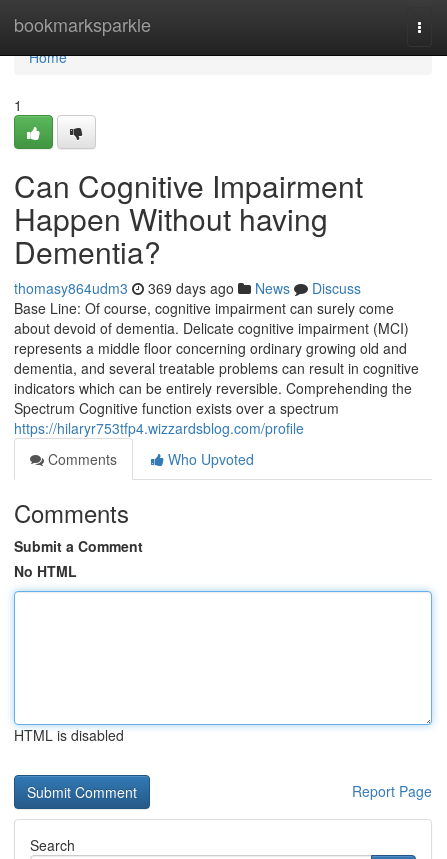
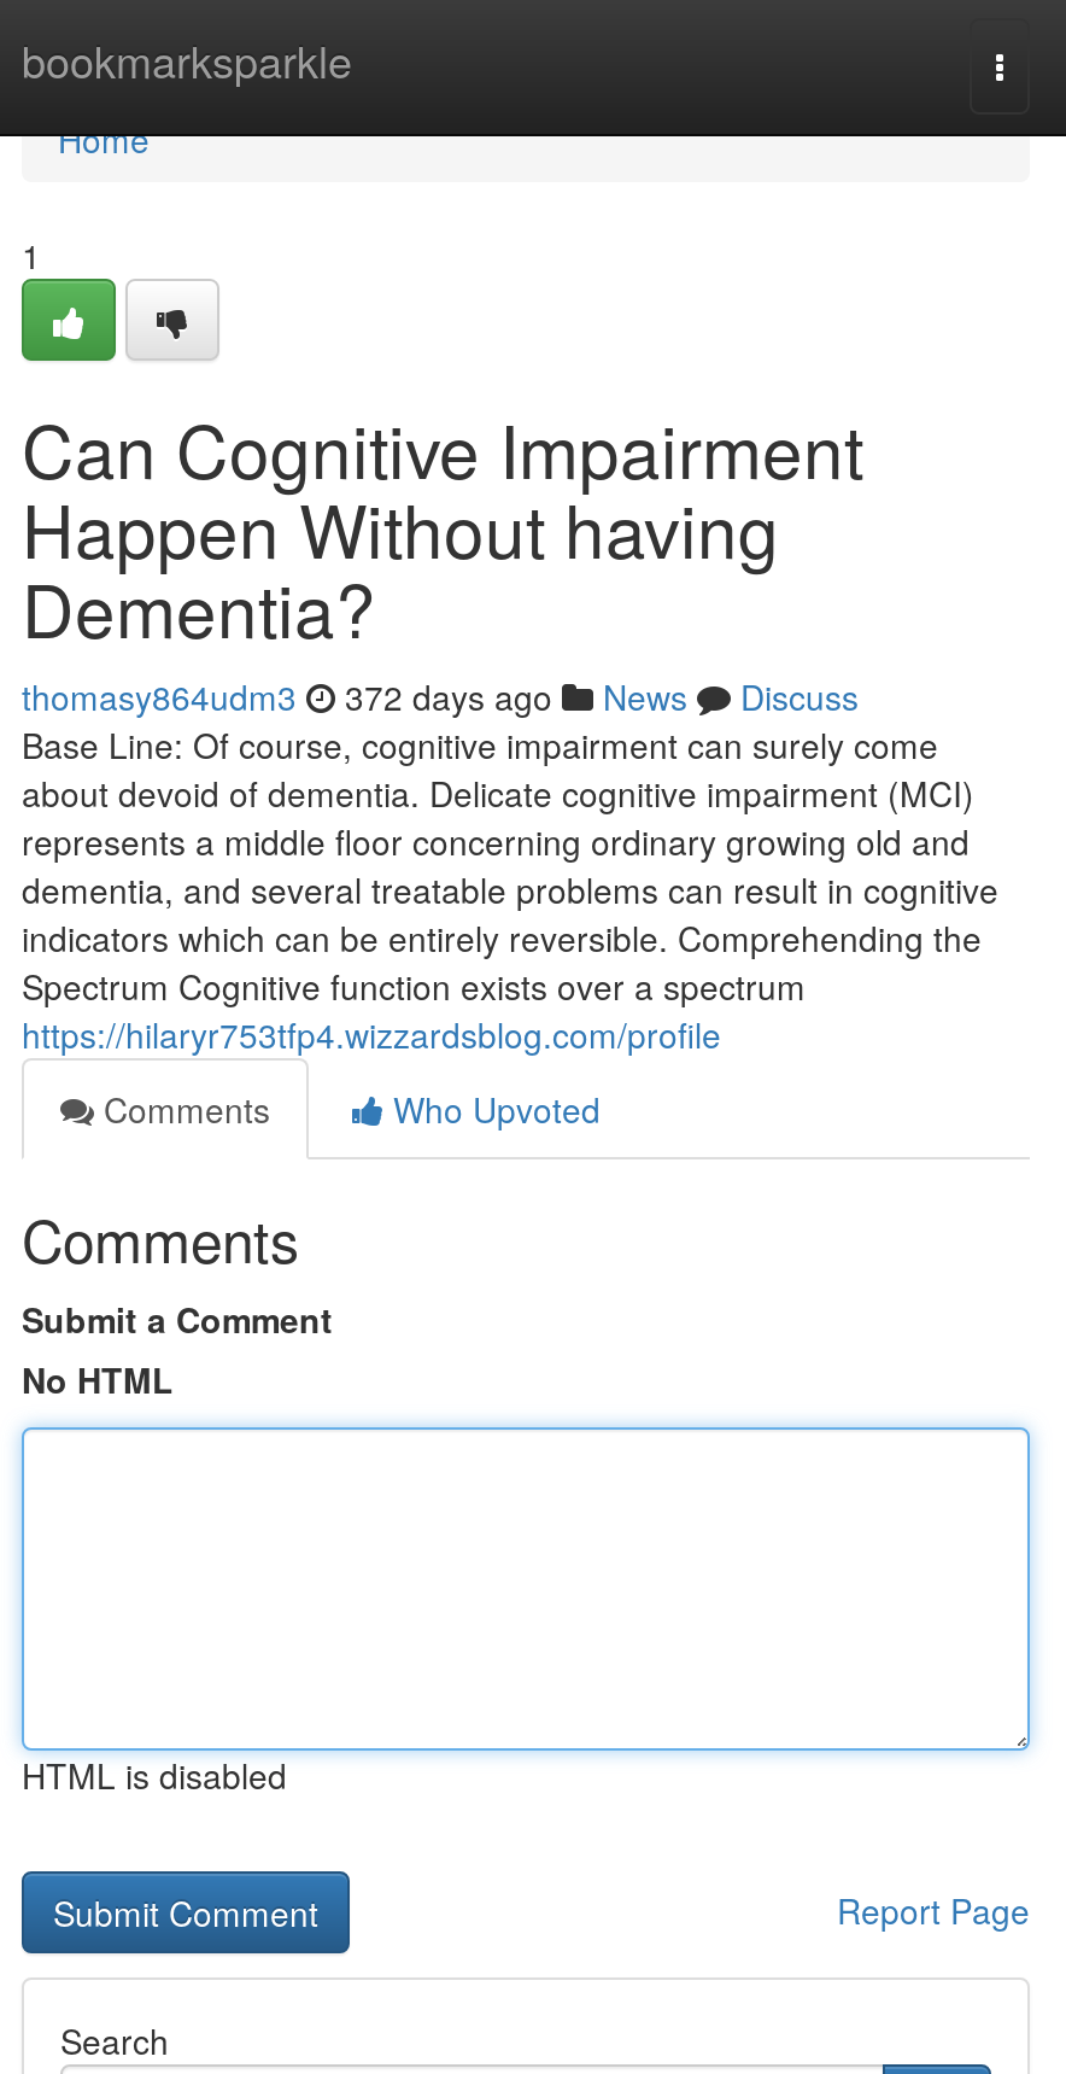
[14,278,361,298] thomasy864udm3 369 days ago News Discuss -> [22,672,859,720] thomasy864udm3 372 days ago News Discuss

